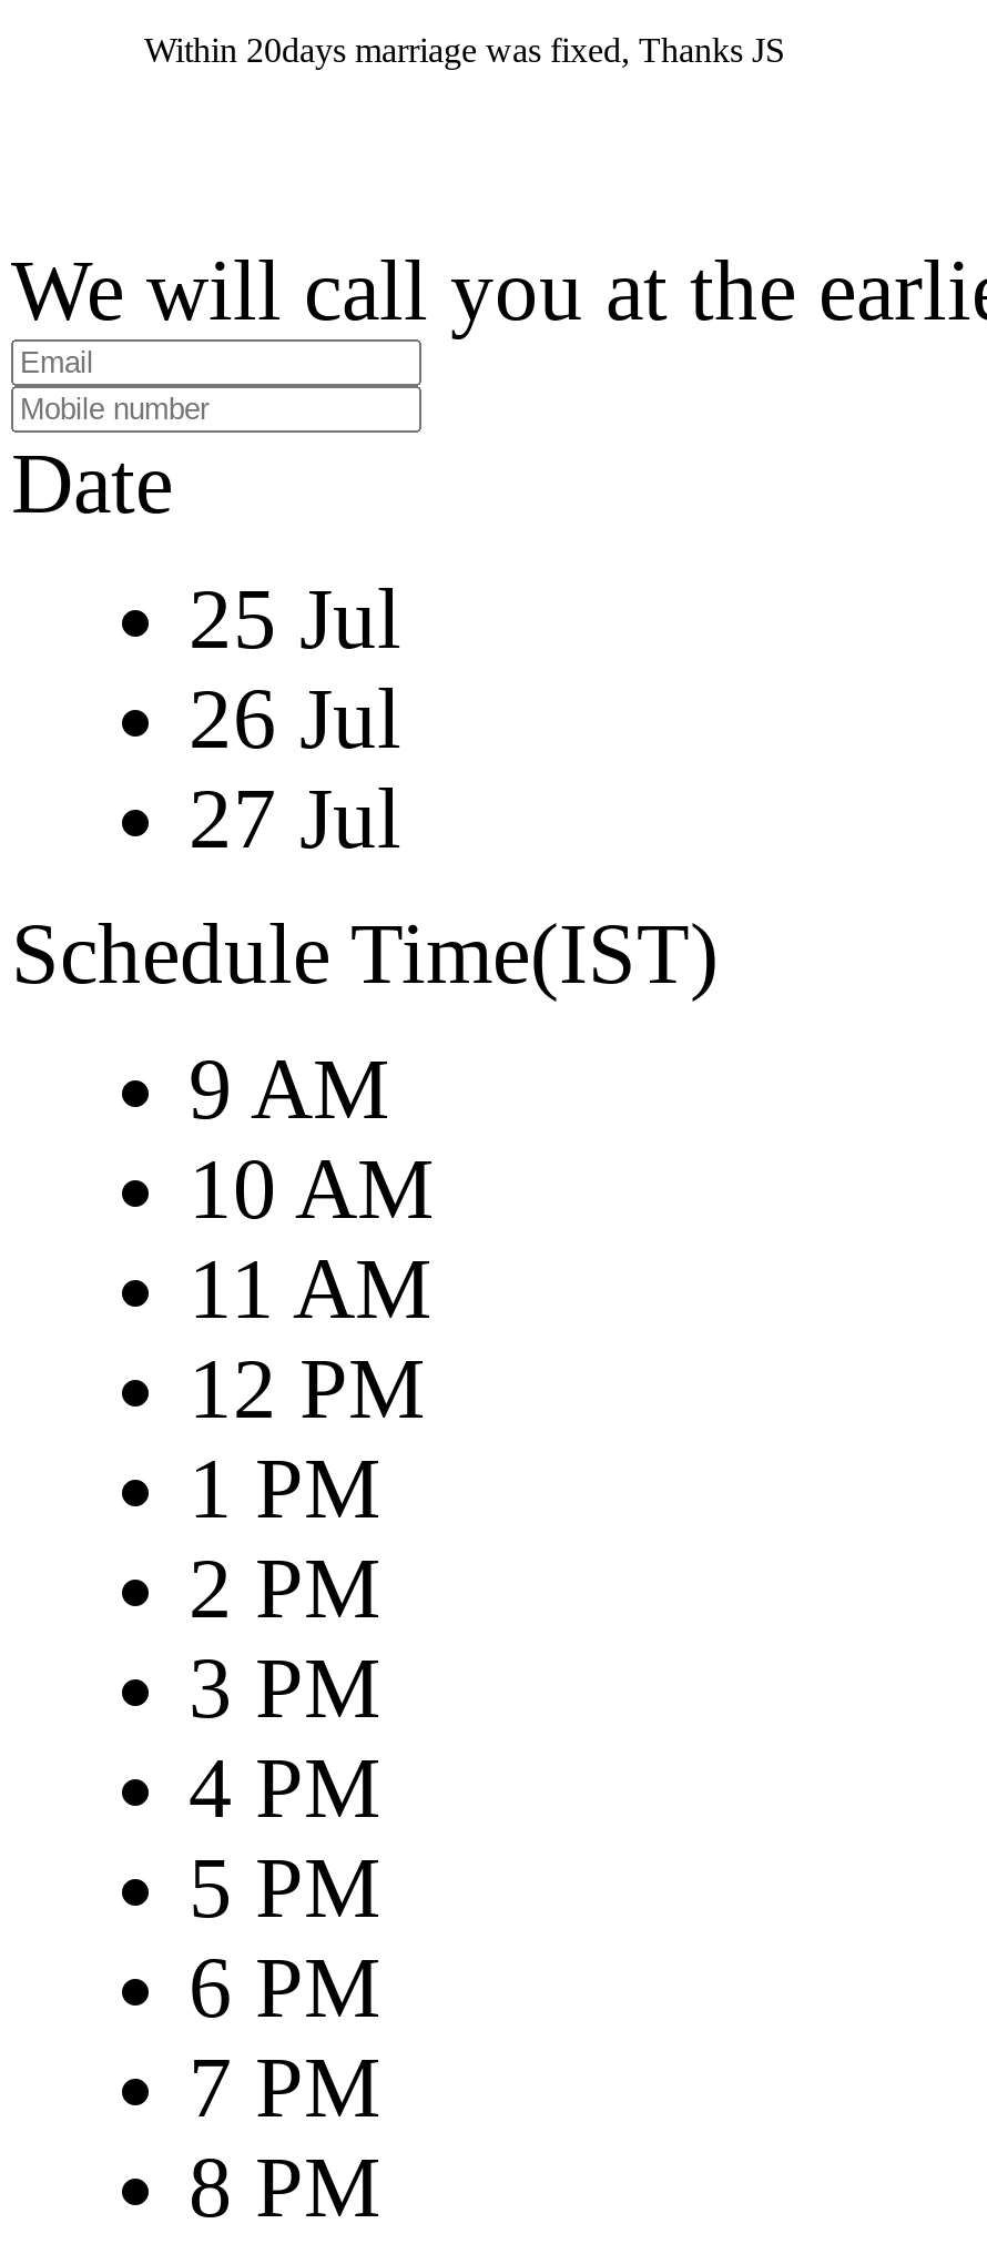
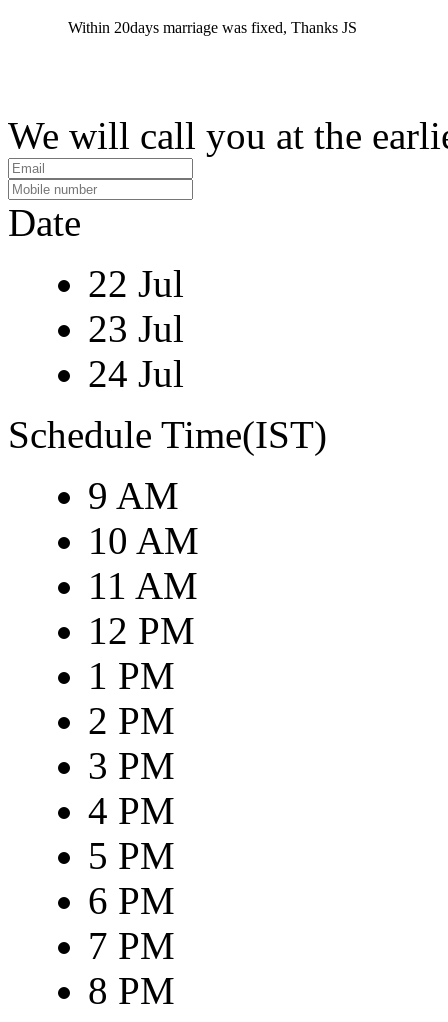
[189,570,401,666] 25 Jul -> [88,262,184,305] 22 Jul
[189,670,401,765] 26 Jul -> [88,307,184,350] 23 Jul
[189,770,401,865] 27 Jul -> [88,352,184,395] 24 Jul

